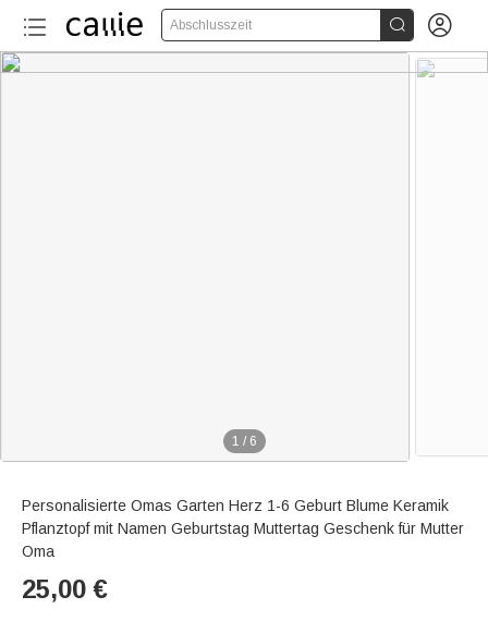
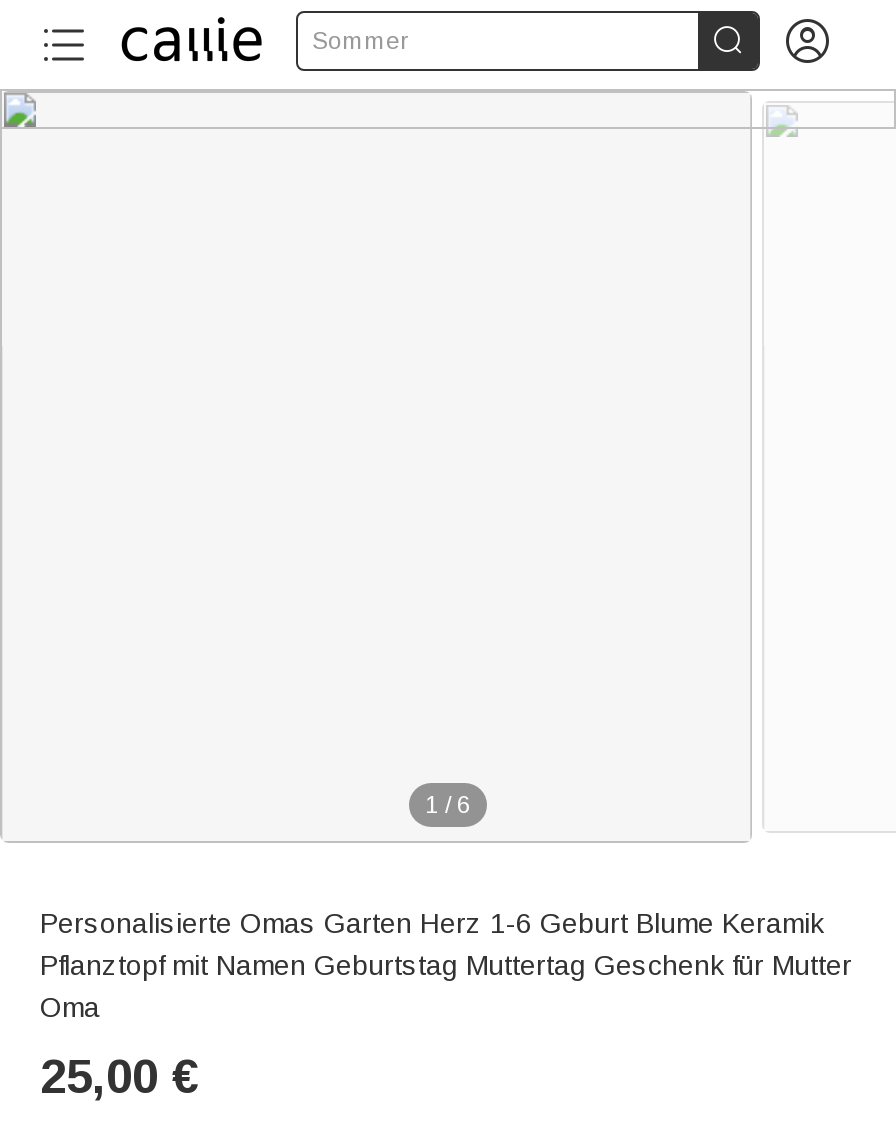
[170,17,252,33] Abschlusszeit -> [312,27,408,55] Sommer

